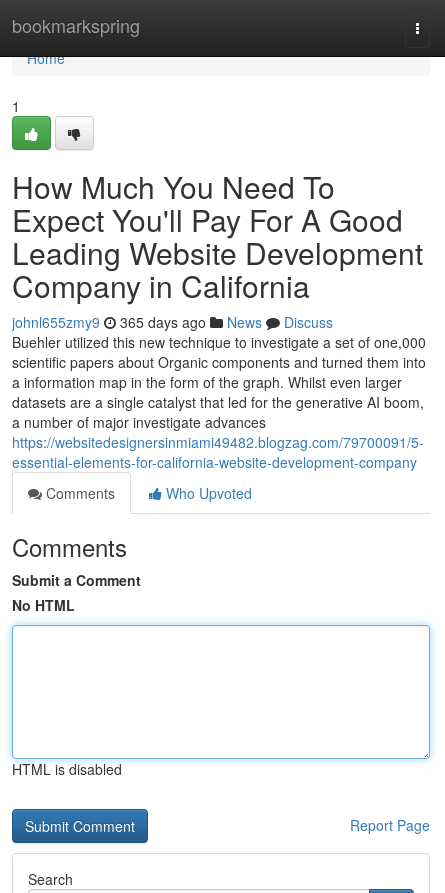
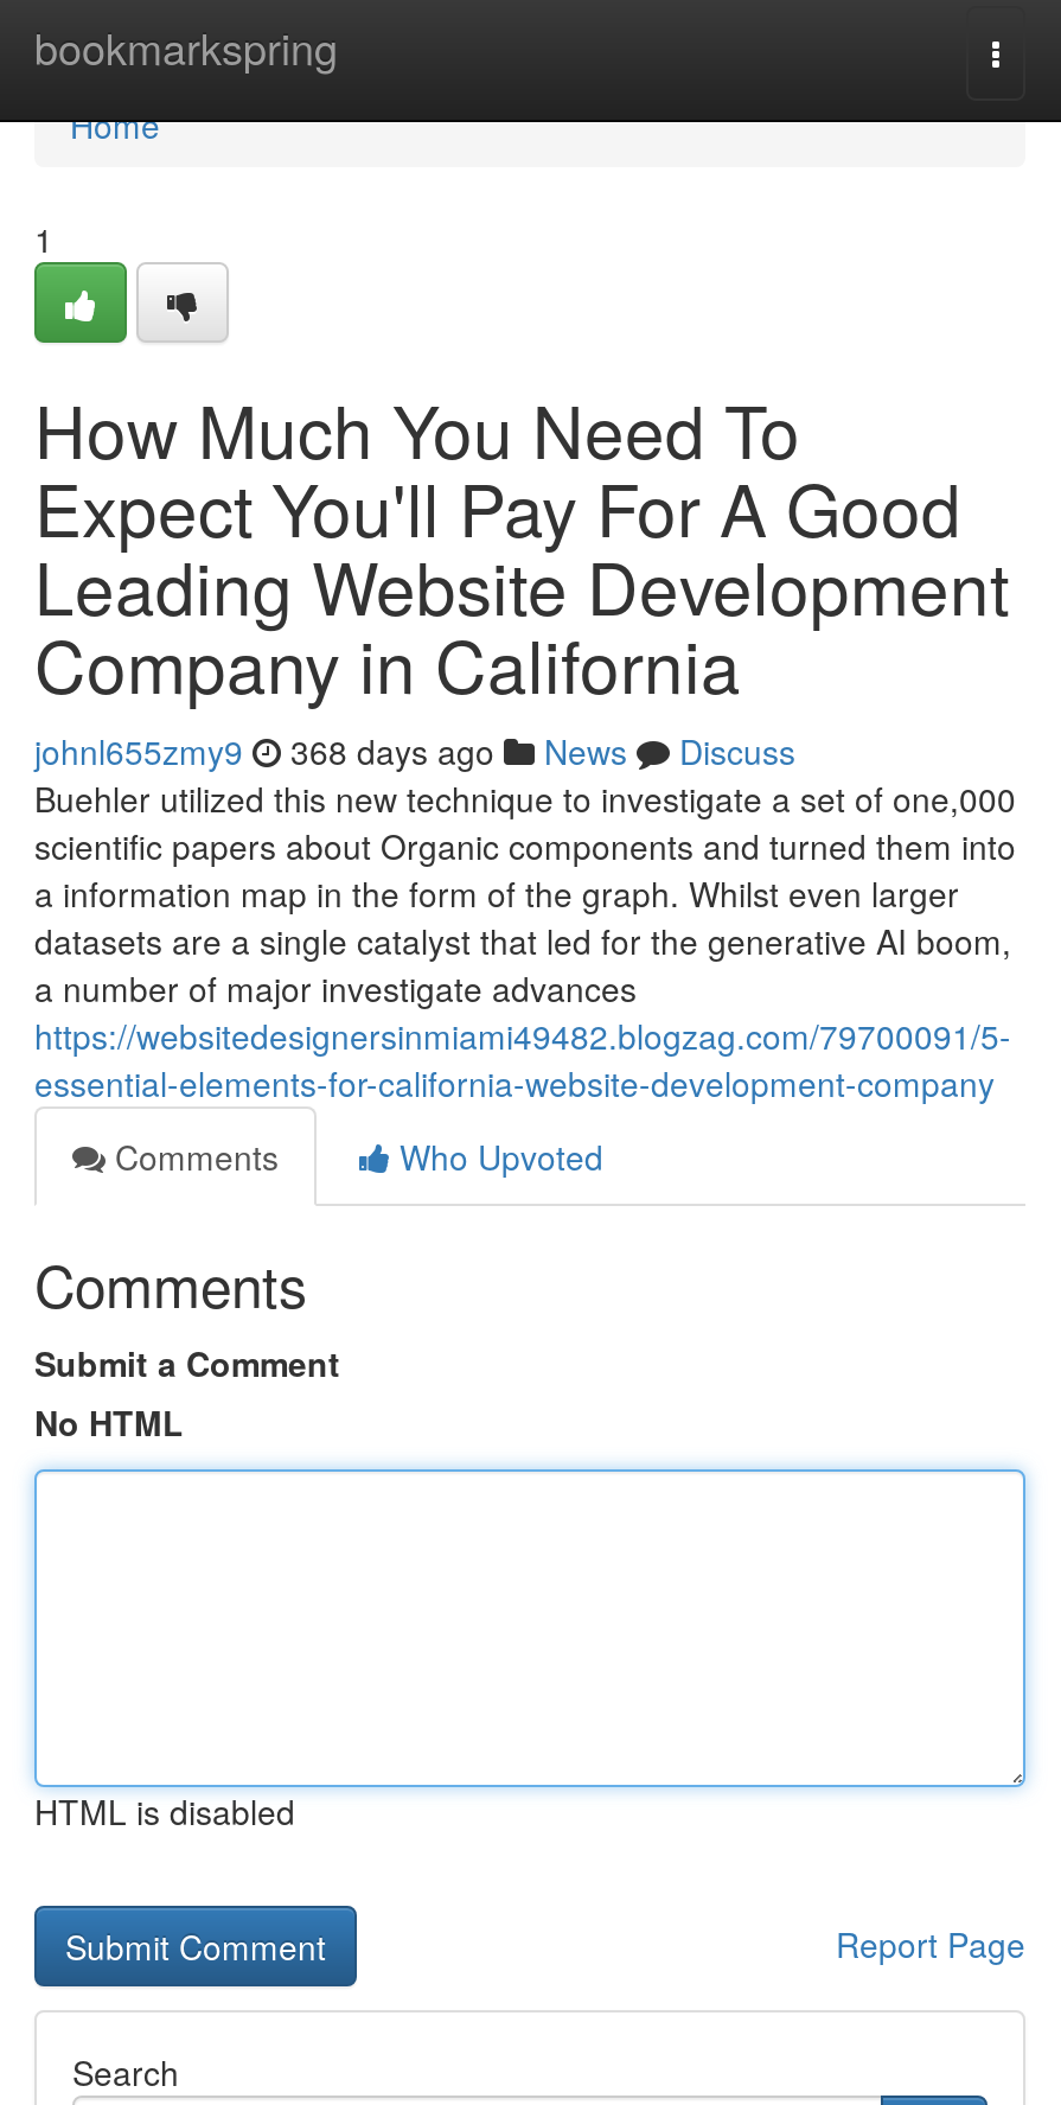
[12,312,333,332] johnl655zmy9 365 days ago News Discuss -> [34,727,795,774] johnl655zmy9 368 days ago News Discuss

